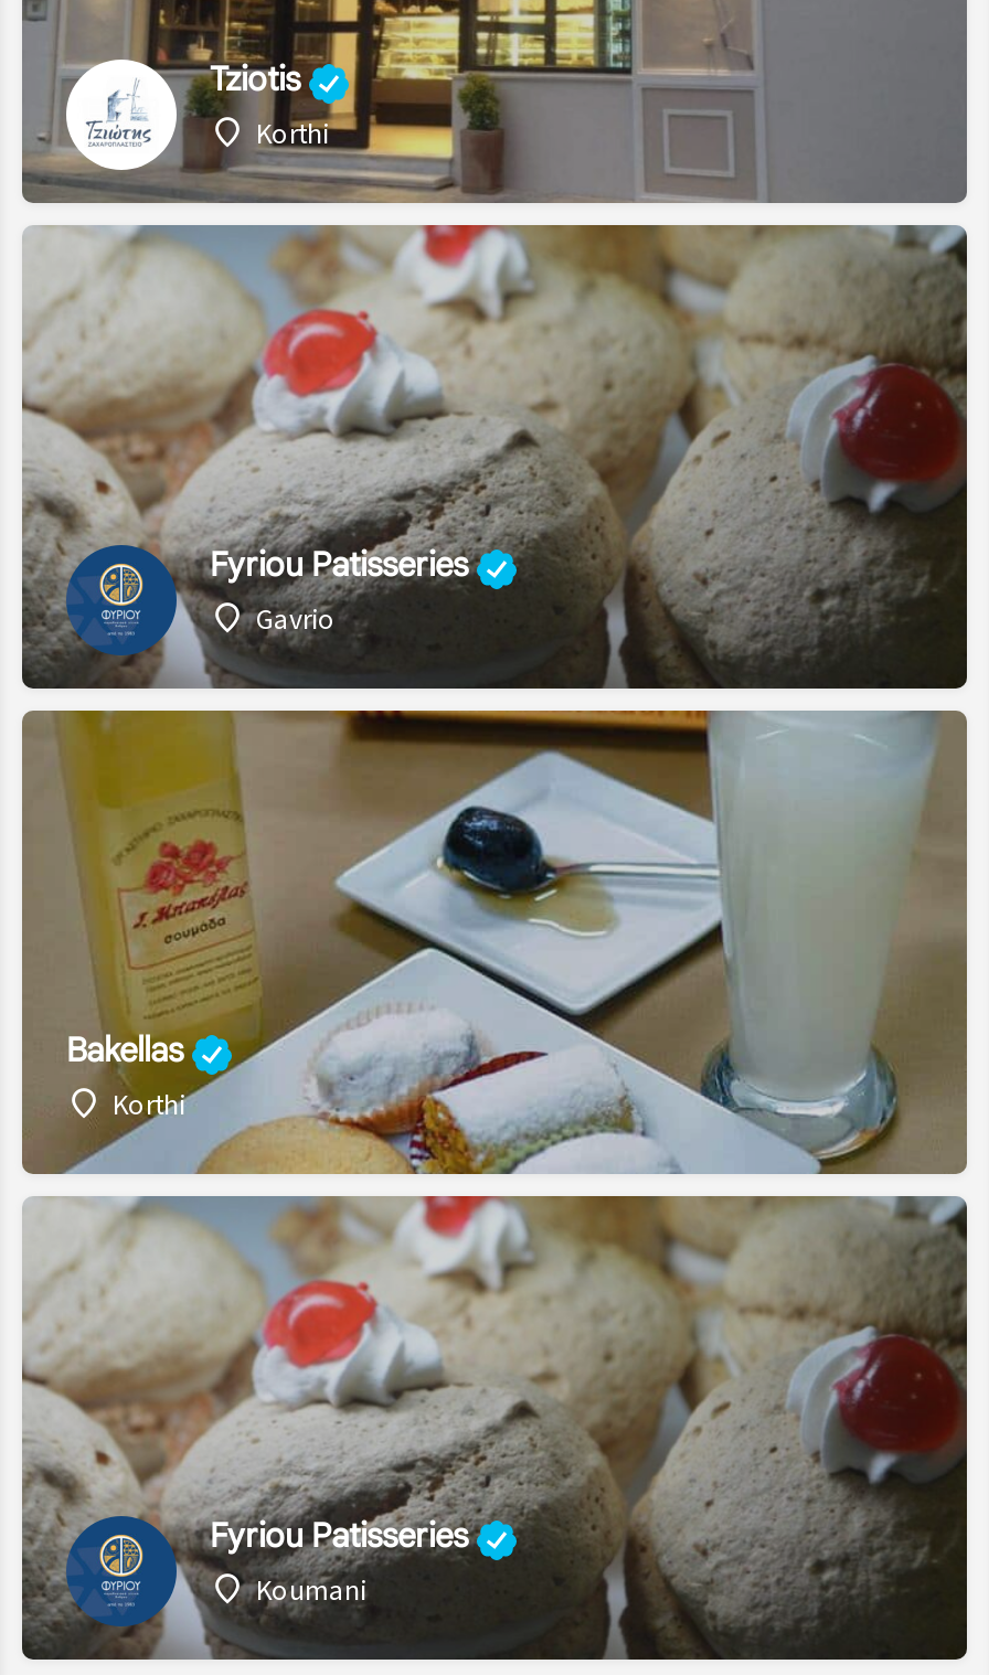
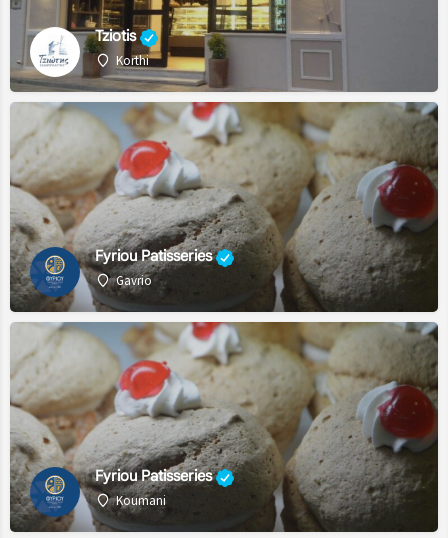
[22,708,969,1176] [image] | Bakellas | Korthi -> none

